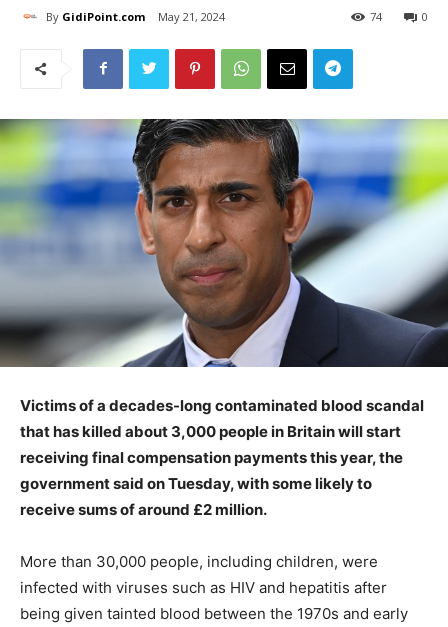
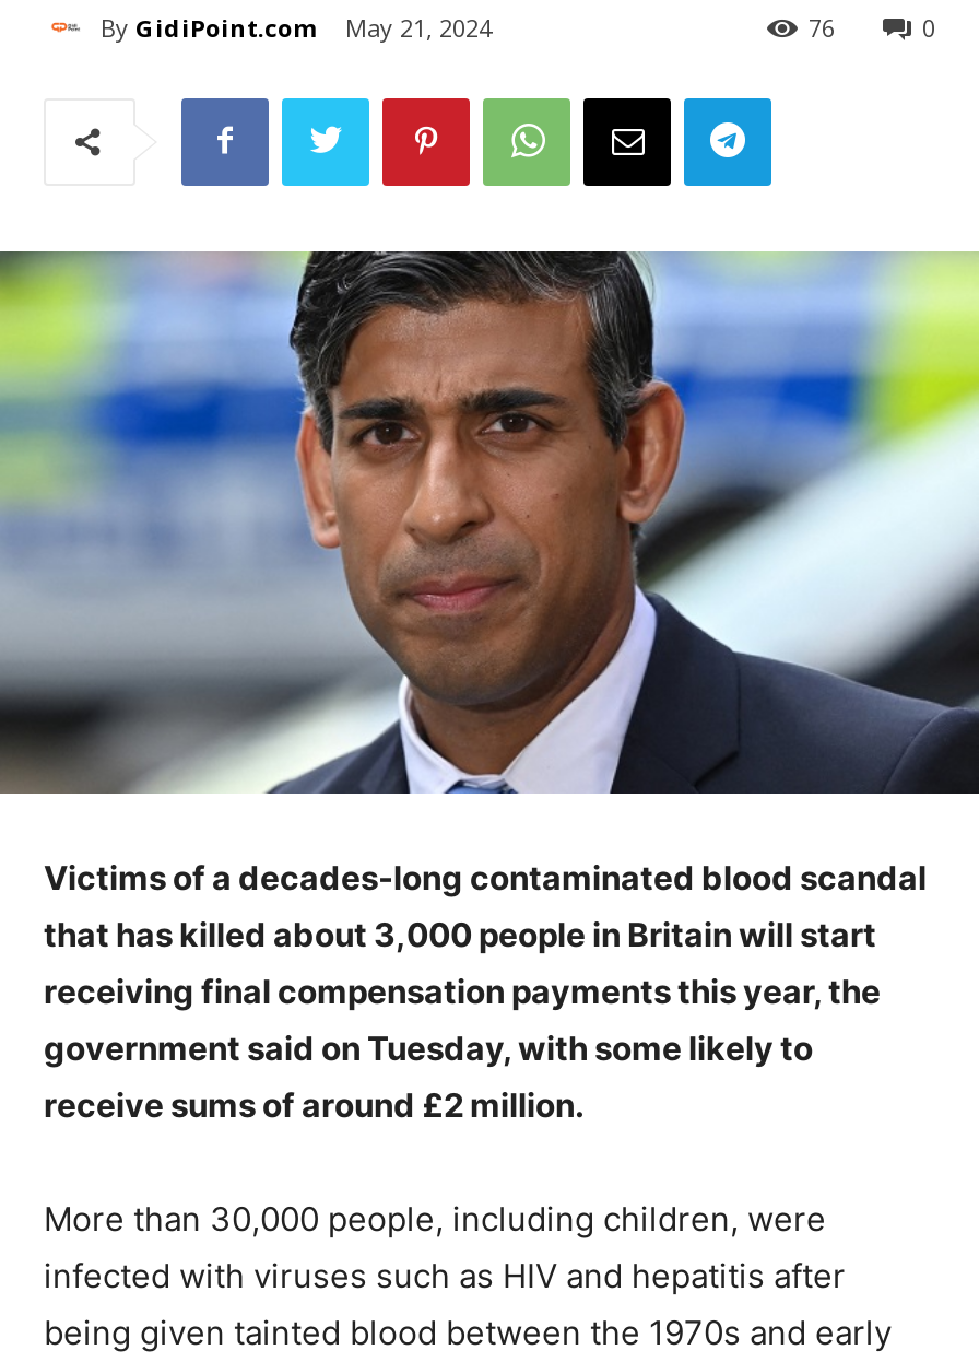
[370,9,382,24] 74 -> [809,12,835,45] 76

